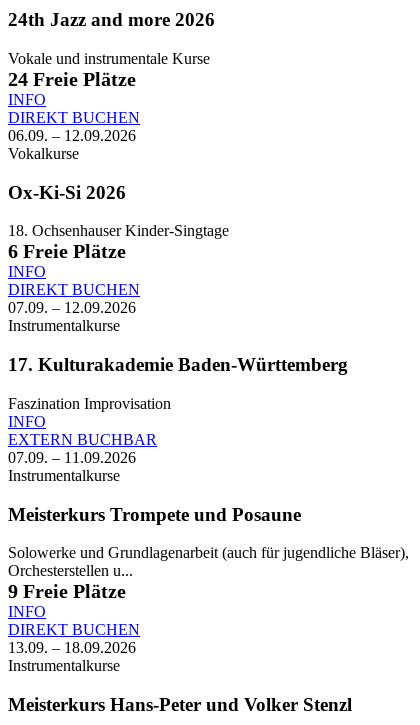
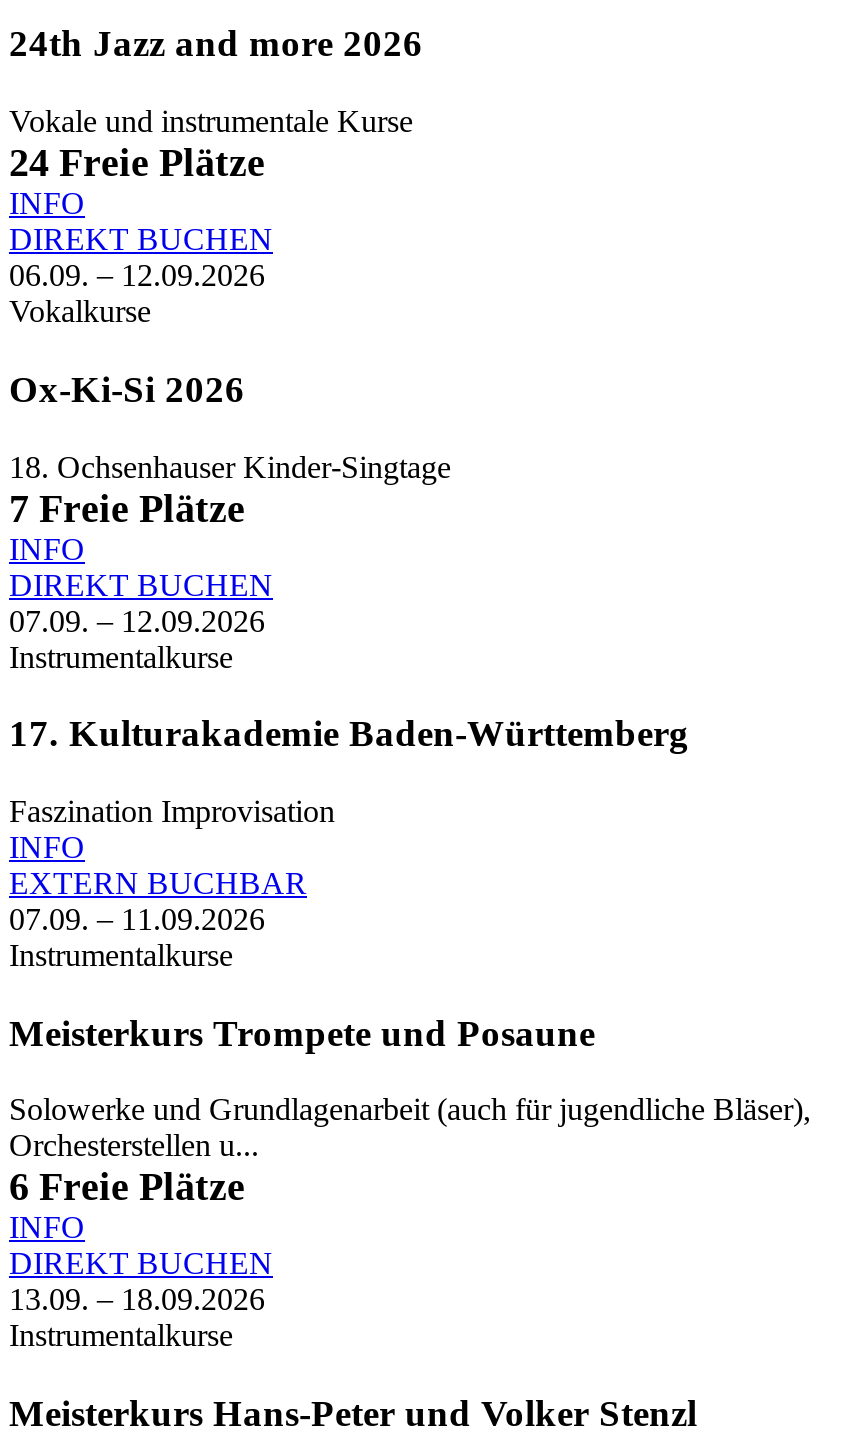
[8,240,126,262] 6 Freie Plätze -> [9,485,245,529] 7 Freie Plätze
[8,580,126,602] 9 Freie Plätze -> [9,1165,245,1209] 6 Freie Plätze

